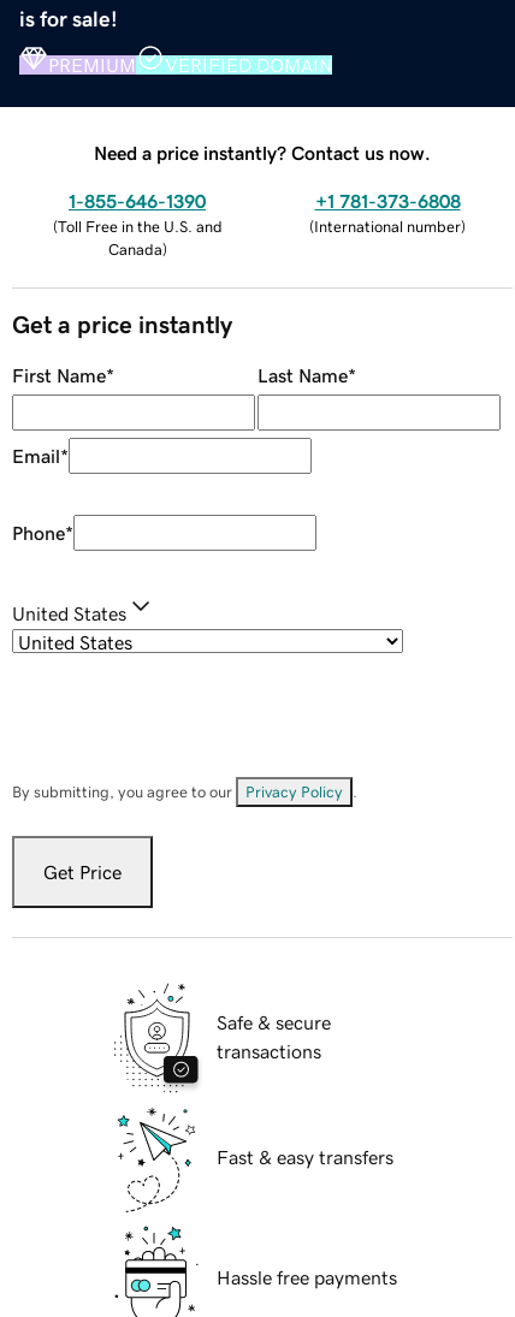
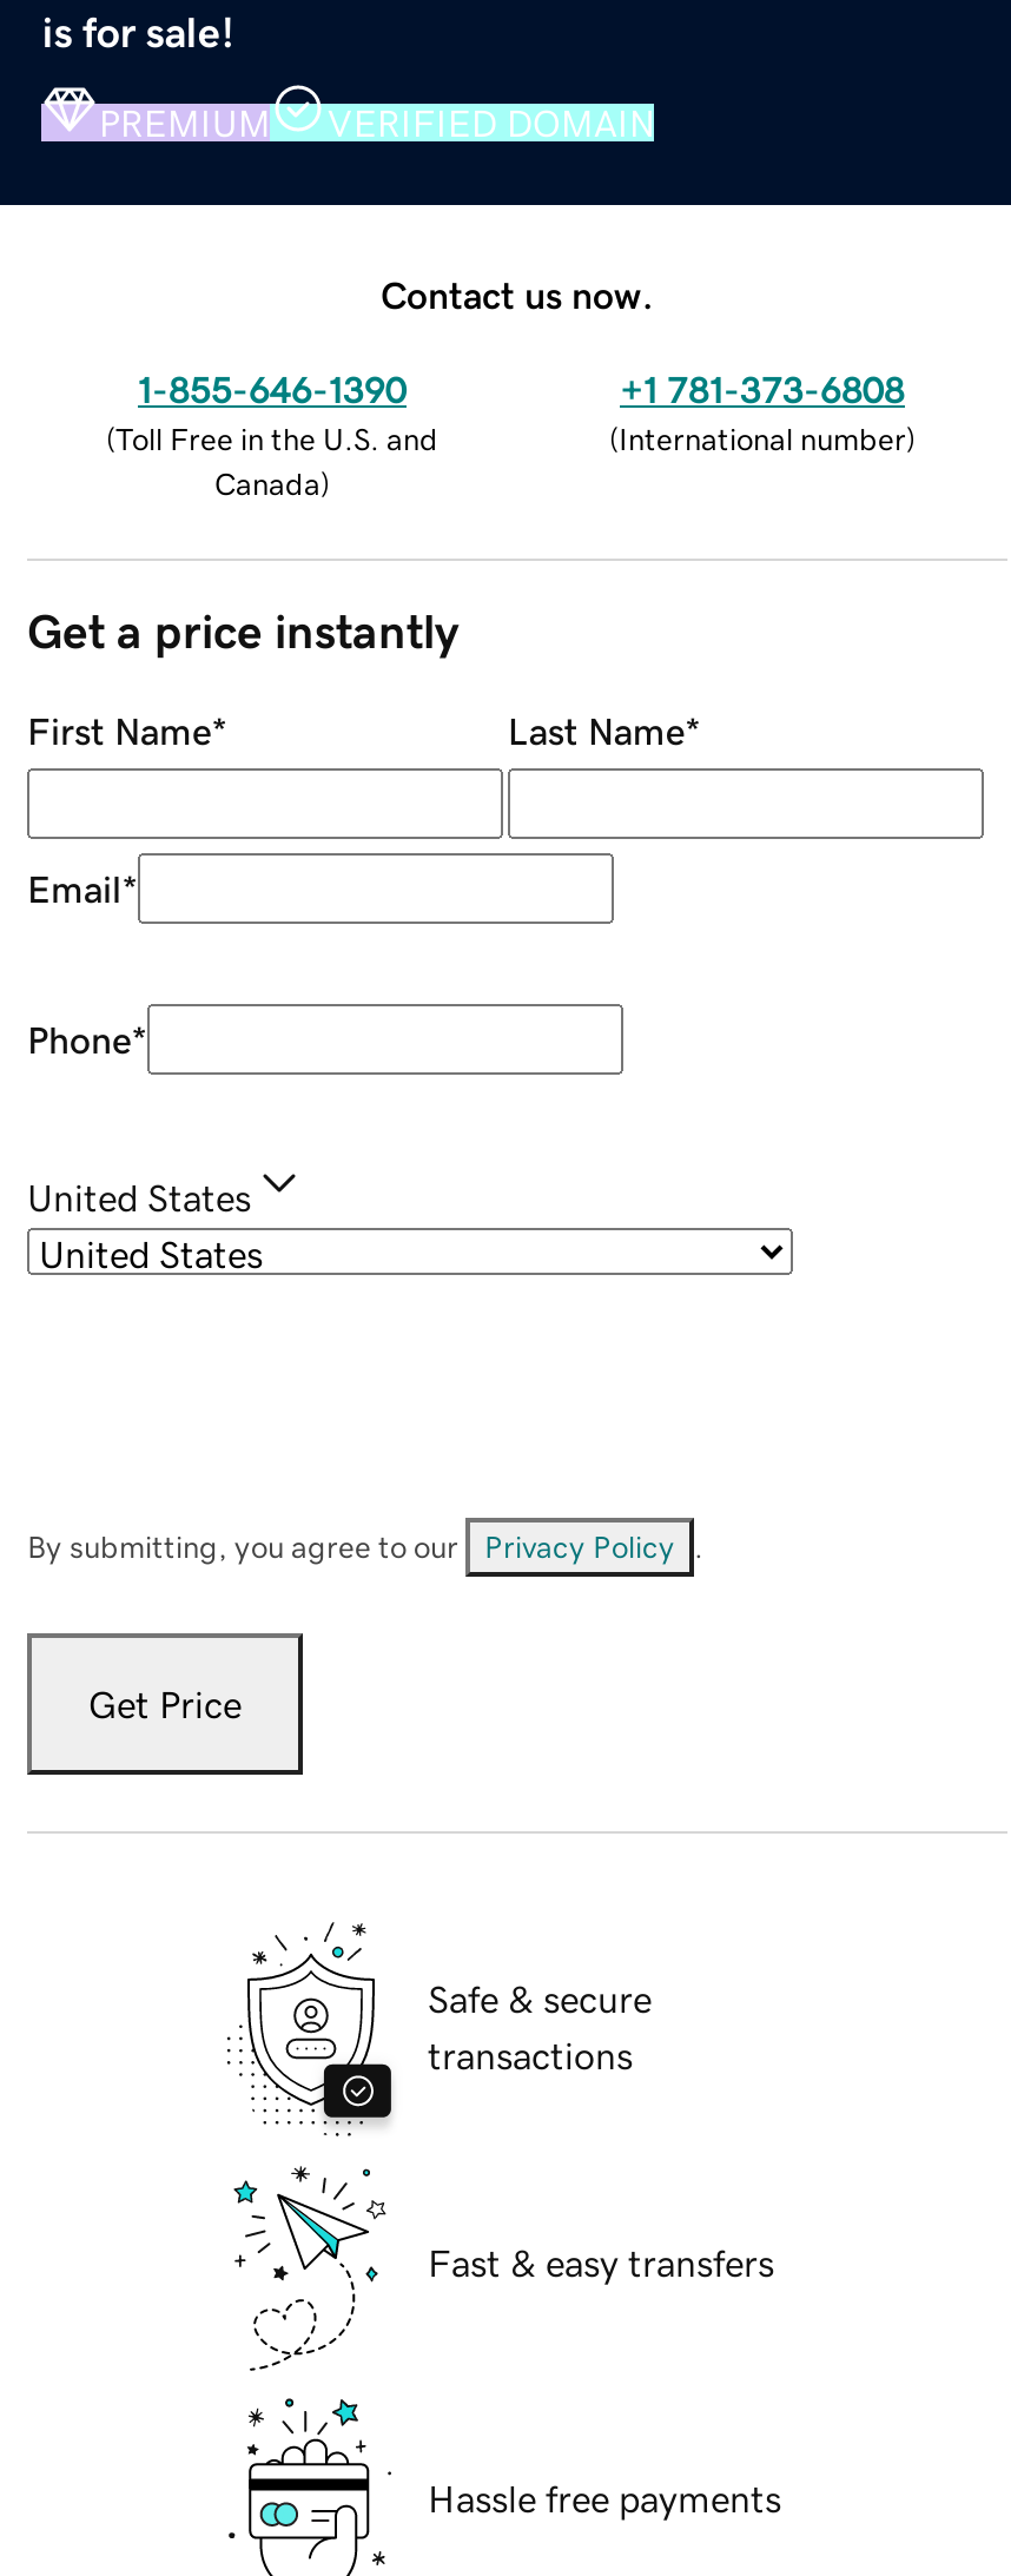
[94,143,431,162] Need a price instantly? Contact us now. -> [381,275,654,313] Contact us now.

